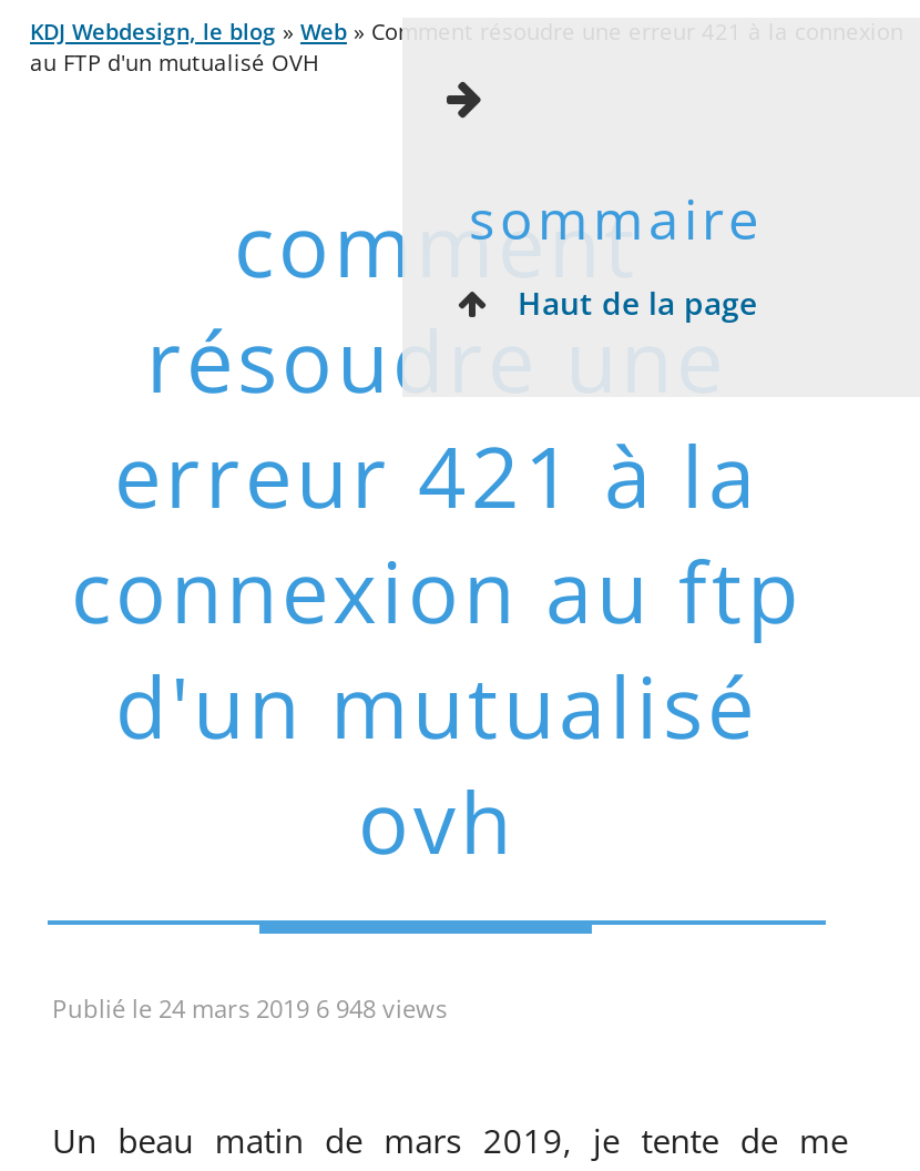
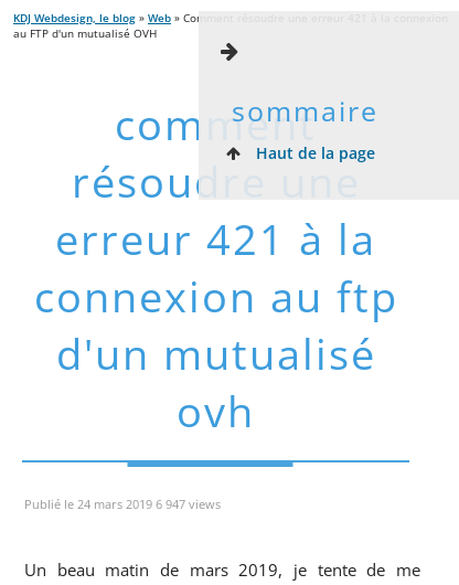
[52,991,447,1025] Publié le 24 mars 2019 6 948 views -> [24,496,221,512] Publié le 24 mars 2019 6 947 views

